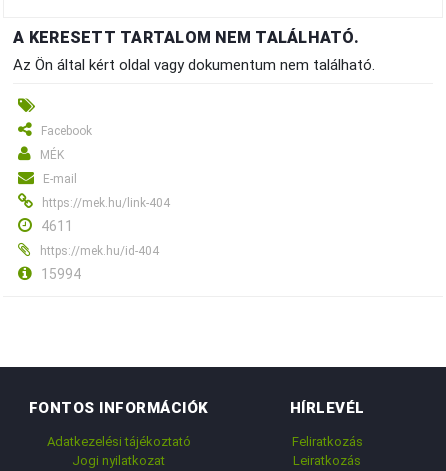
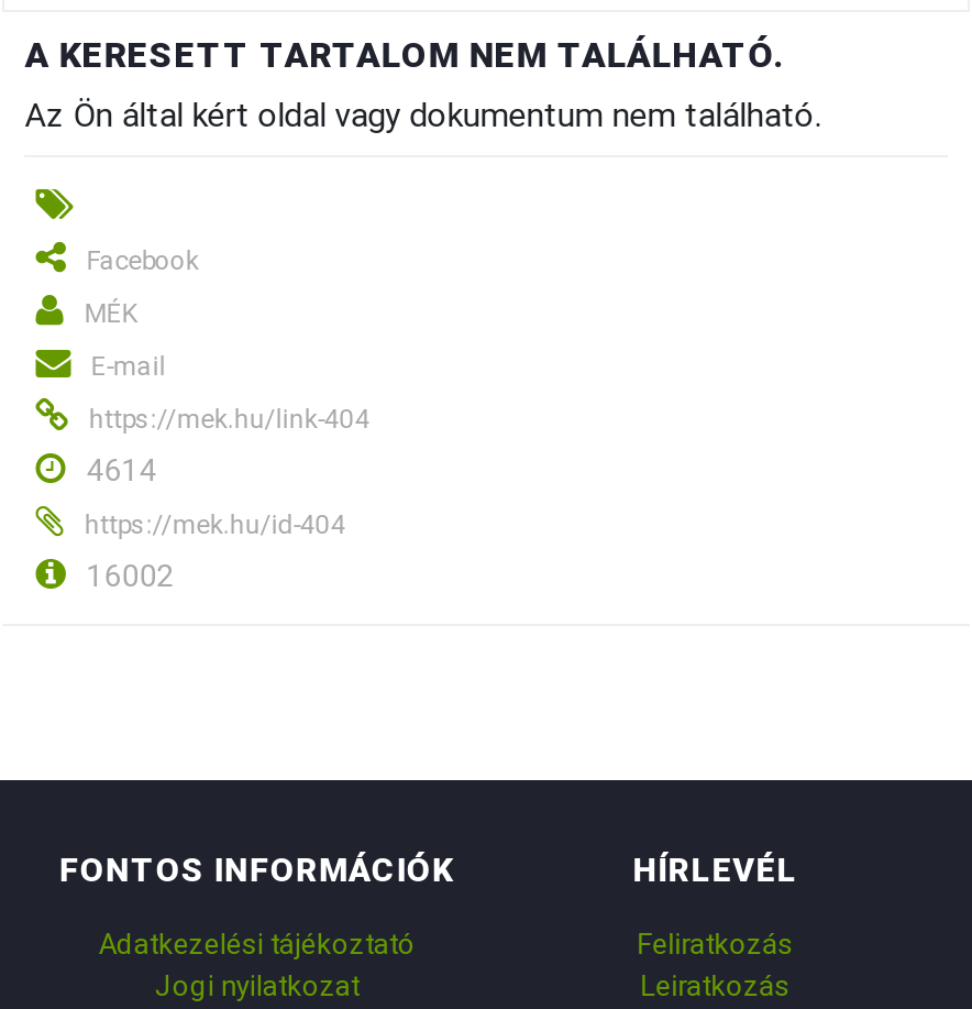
[41,218,73,234] 4611 -> [86,451,157,487] 4614
[41,266,81,282] 15994 -> [86,557,174,592] 16002

